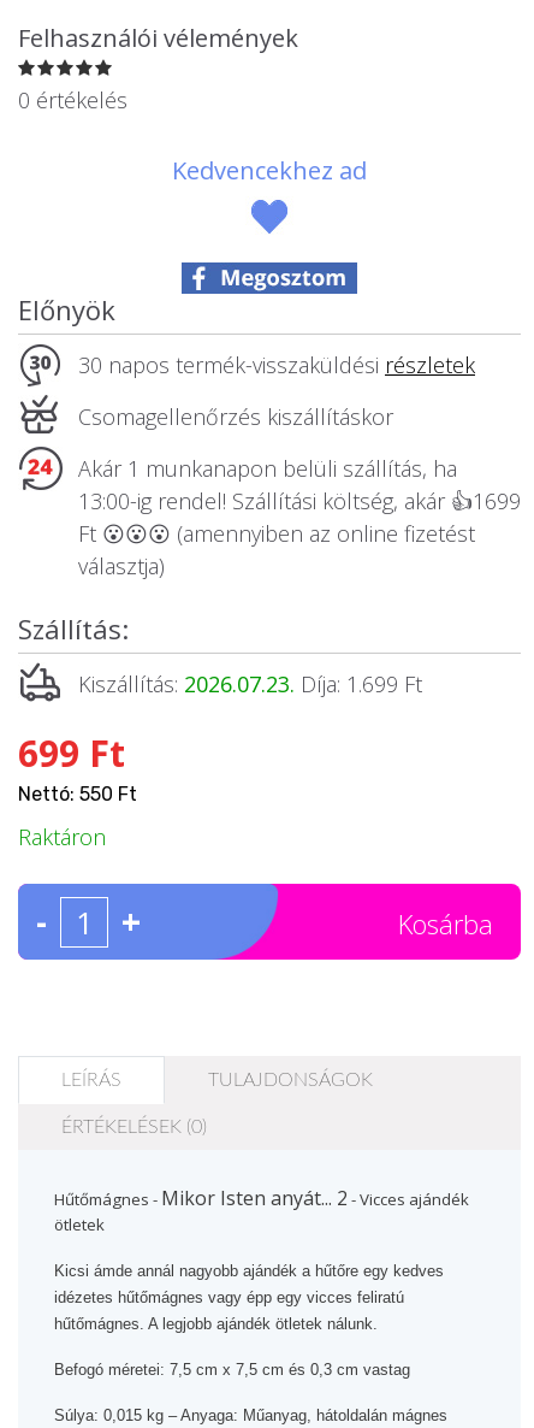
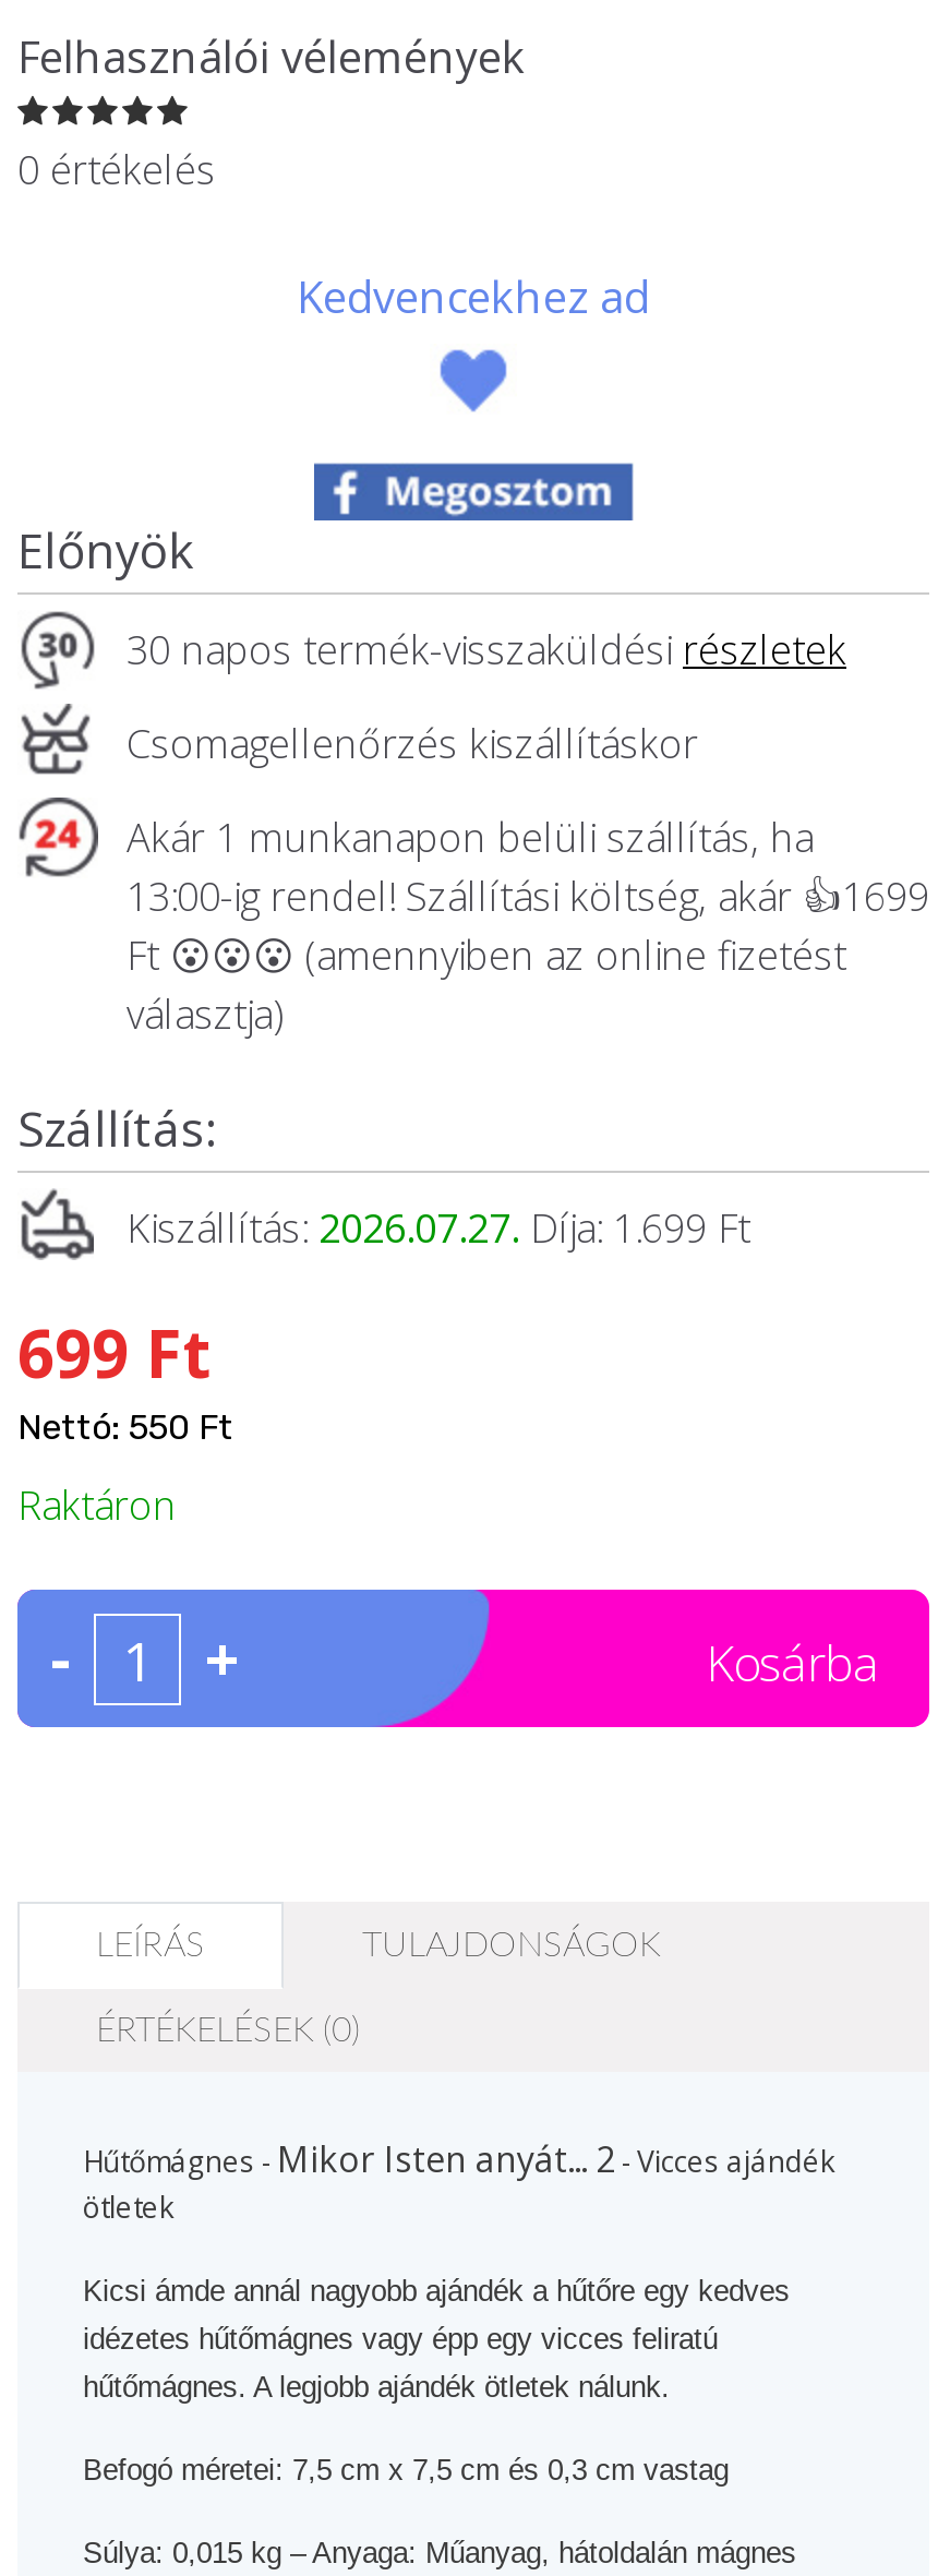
[78,669,422,698] Kiszállítás: 2026.07.23. Díja: 1.699 Ft -> [127,1200,750,1253] Kiszállítás: 2026.07.27. Díja: 1.699 Ft

